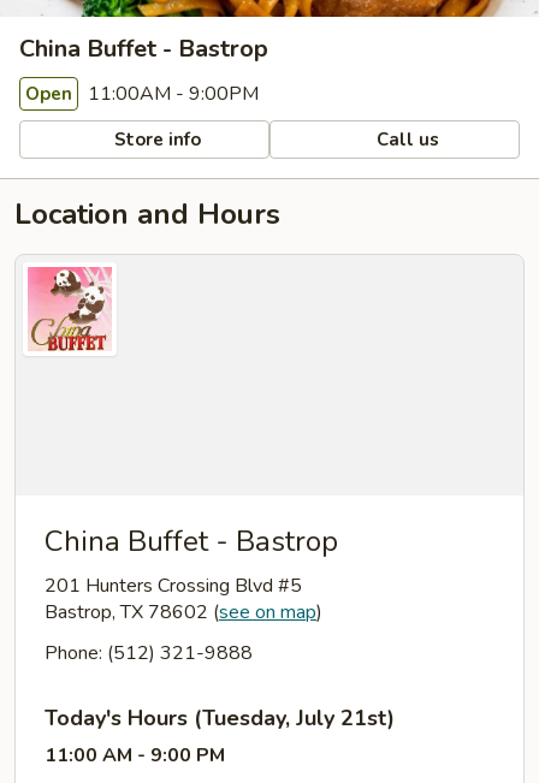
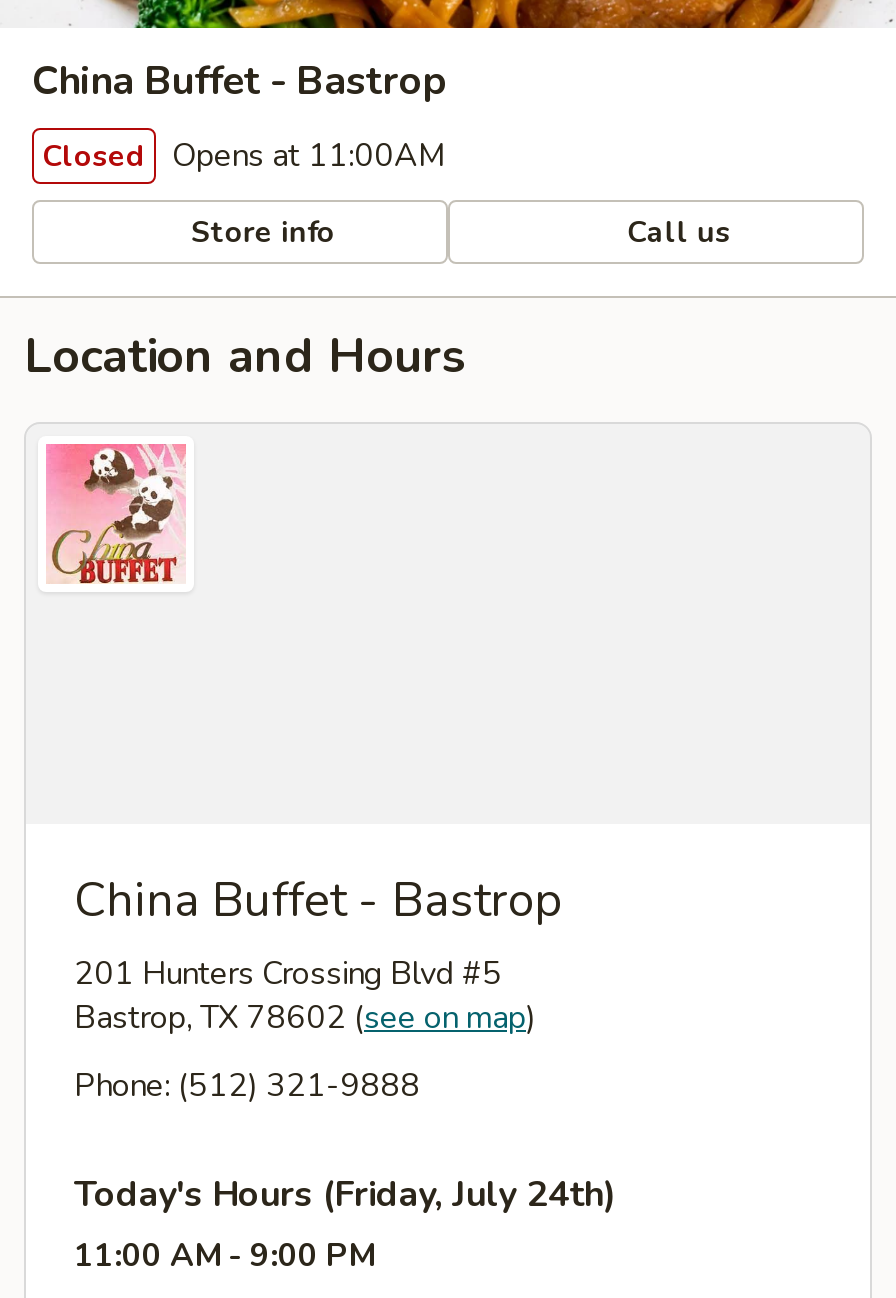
[25,81,259,107] Open 11:00AM - 9:00PM -> [42,134,446,178] Closed Opens at 11:00AM
[45,704,395,732] Today's Hours (Tuesday, July 21st) -> [74,1170,616,1218] Today's Hours (Friday, July 24th)

